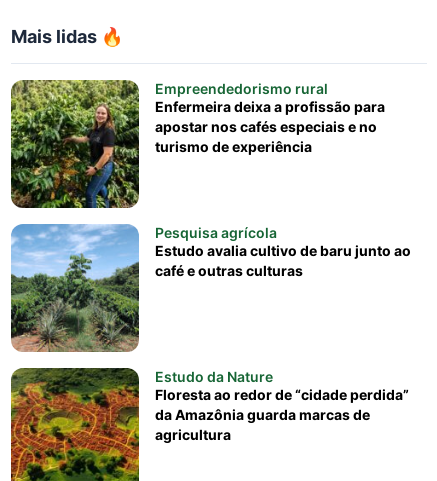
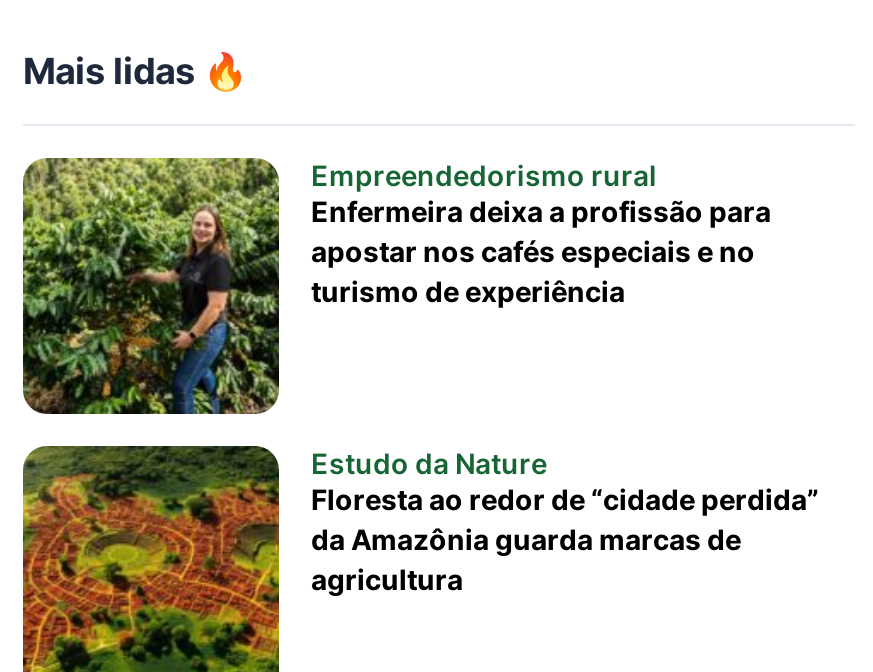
[11,223,411,353] [image] | Pesquisa agrícola | Estudo avalia cultivo de baru junto ao | café e outras culturas -> none

